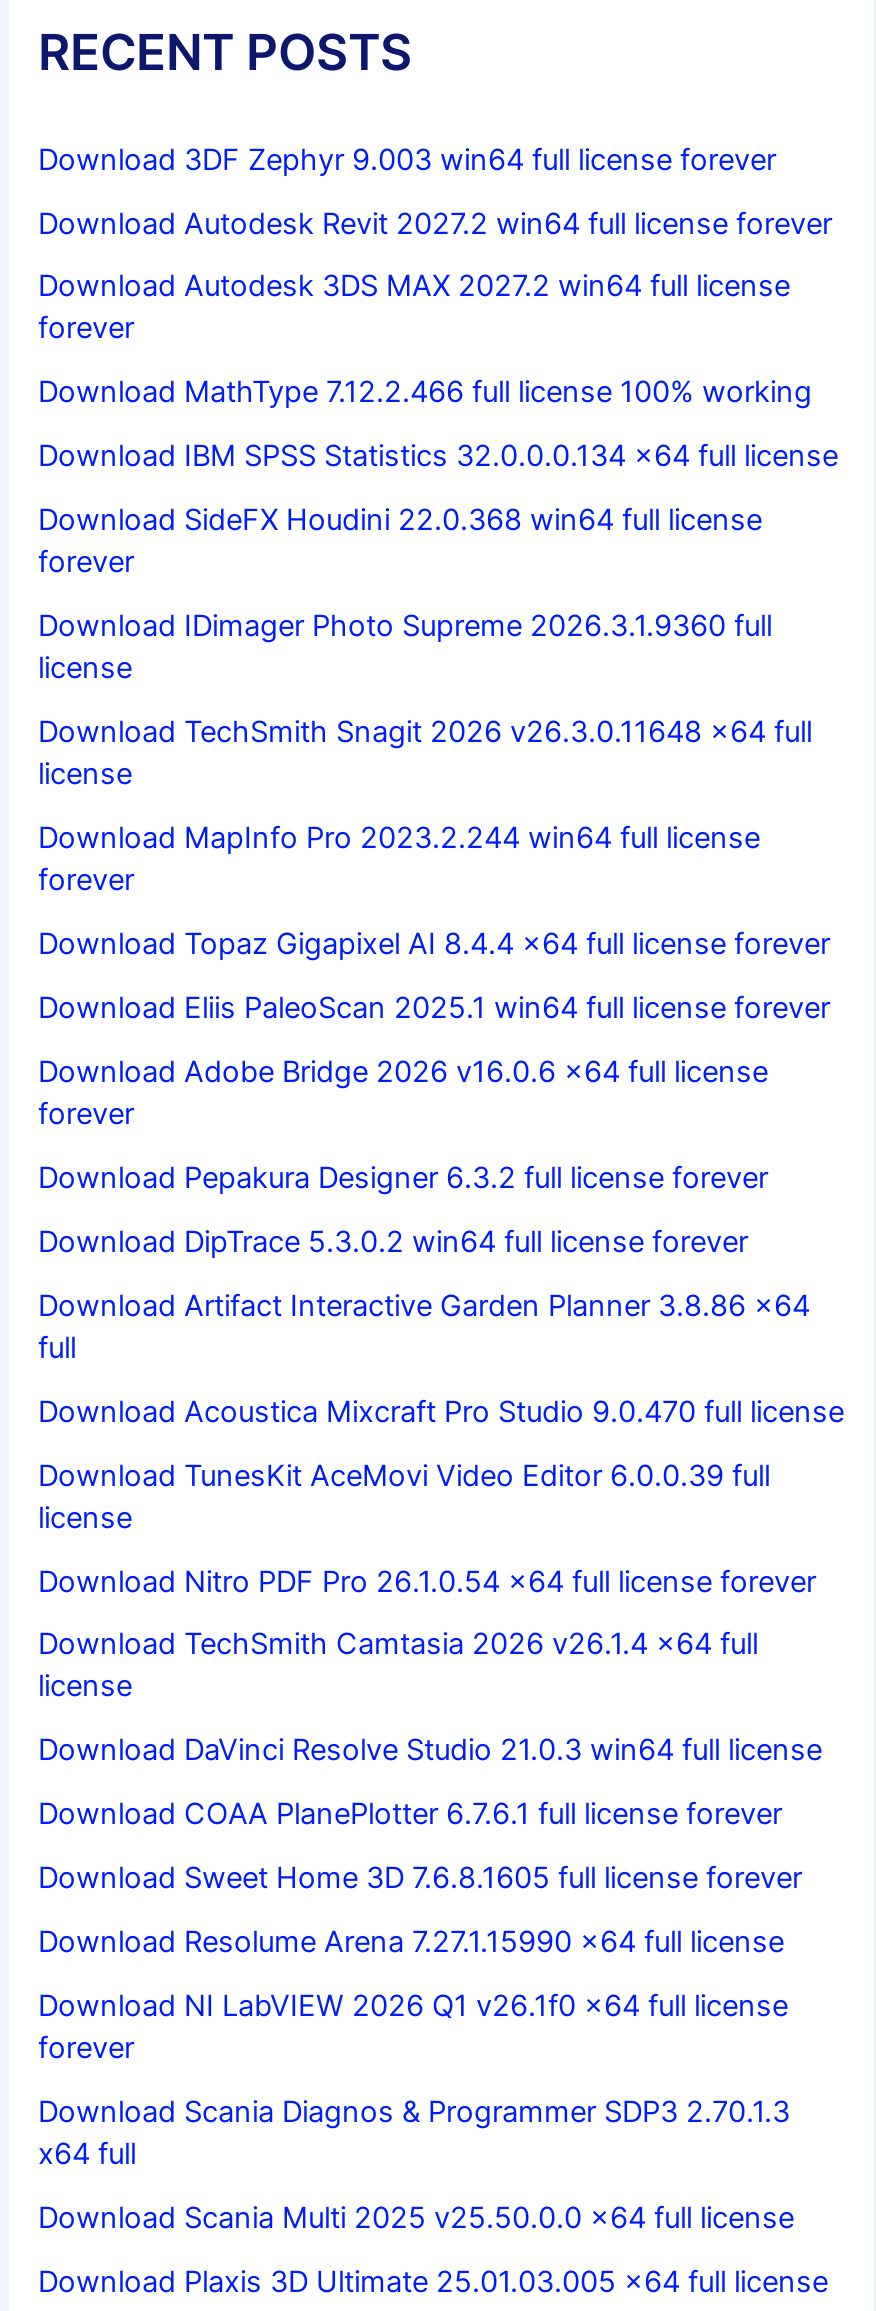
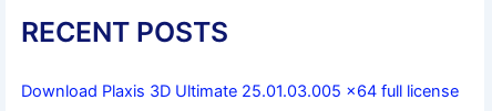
[38,141,844,2236] Download 3DF Zephyr 9.003 win64 full license forever | Download Autodesk Revit 2027.2 win64 full license forever | Download Autodesk 3DS MAX 2027.2 win64 full license | forever | Download MathType 7.12.2.466 full license 100% working | Download IBM SPSS Statistics 32.0.0.0.134 x64 full license | Download SideFX Houdini 22.0.368 win64 full license | forever | Download IDimager Photo Supreme 2026.3.1.9360 full | license | Download TechSmith Snagit 2026 v26.3.0.11648 x64 full | license | Download MapInfo Pro 2023.2.244 win64 full license | forever | Download Topaz Gigapixel AI 8.4.4 x64 full license forever | Download Eliis PaleoScan 2025.1 win64 full license forever | Download Adobe Bridge 2026 v16.0.6 x64 full license | forever | Download Pepakura Designer 6.3.2 full license forever | Download DipTrace 5.3.0.2 win64 full license forever | Download Artifact Interactive Garden Planner 3.8.86 x64 | full | Download Acoustica Mixcraft Pro Studio 9.0.470 full license | Download TunesKit AceMovi Video Editor 6.0.0.39 full | license | Download Nitro PDF Pro 26.1.0.54 x64 full license forever | Download TechSmith Camtasia 2026 v26.1.4 x64 full | license | Download DaVinci Resolve Studio 21.0.3 win64 full license | Download COAA PlanePlotter 6.7.6.1 full license forever | Download Sweet Home 3D 7.6.8.1605 full license forever | Download Resolume Arena 7.27.1.15990 x64 full license | Download NI LabVIEW 2026 Q1 v26.1f0 x64 full license | forever | Download Scania Diagnos & Programmer SDP3 2.70.1.3 | x64 full | Download Scania Multi 2025 v25.50.0.0 x64 full license -> none

